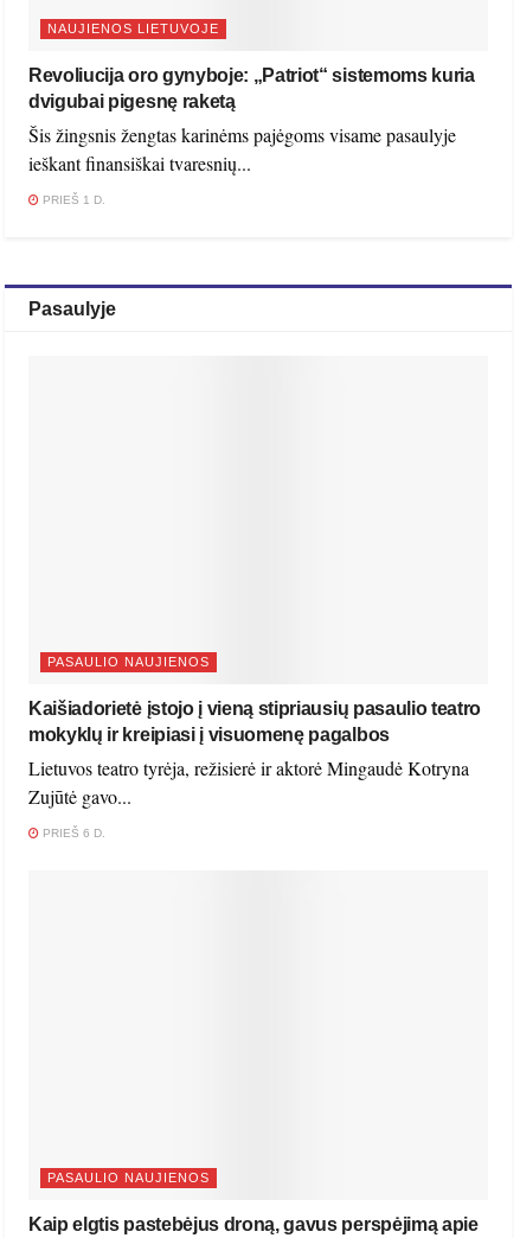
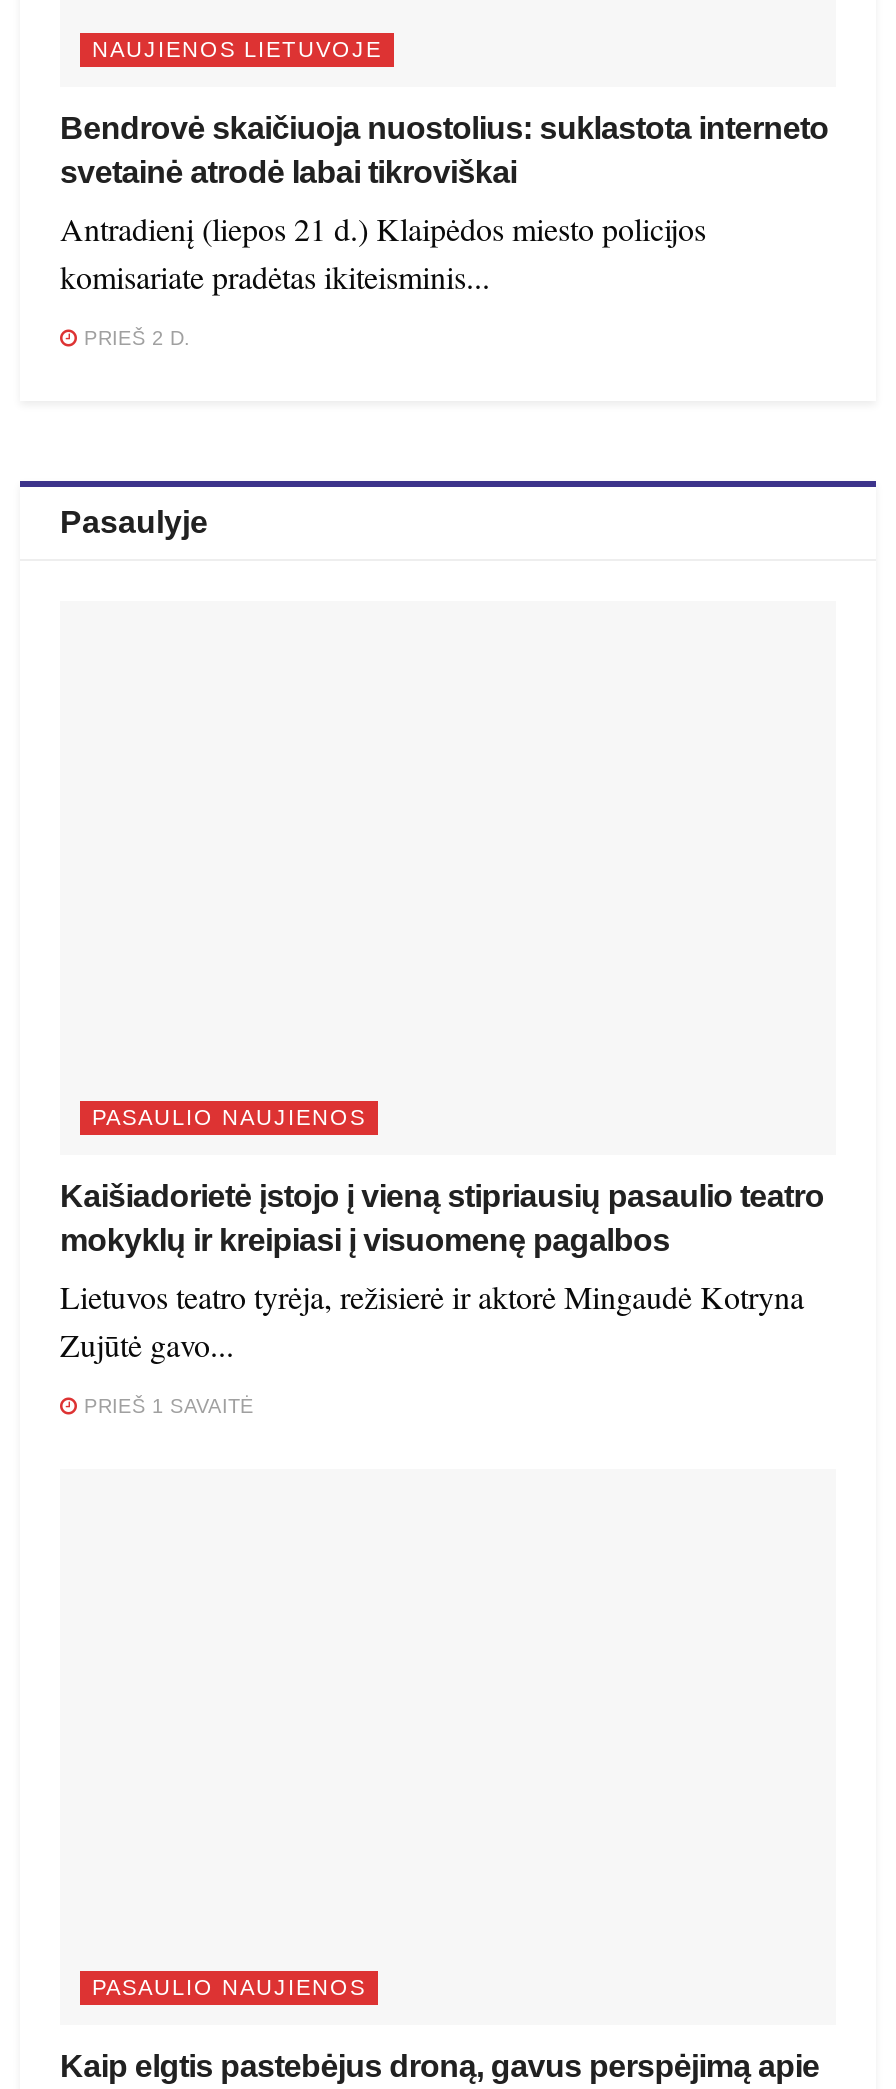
[28,65,475,175] Revoliucija oro gynyboje: „Patriot“ sistemoms kuria | dvigubai pigesnę raketą | Šis žingsnis žengtas karinėms pajėgoms visame pasaulyje | ieškant finansiškai tvaresnių... -> [60,111,829,297] Bendrovė skaičiuoja nuostolius: suklastota interneto | svetainė atrodė labai tikroviškai | Antradienį (liepos 21 d.) Klaipėdos miesto policijos | komisariate pradėtas ikiteisminis...
[39,193,105,206] PRIEŠ 1 D. -> [78,327,190,349] PRIEŠ 2 D.
[39,827,105,840] PRIEŠ 6 D. -> [78,1395,254,1417] PRIEŠ 1 SAVAITĖ

